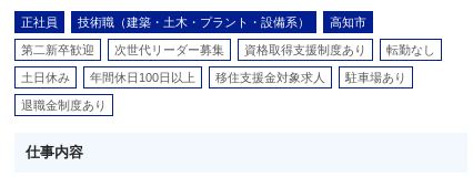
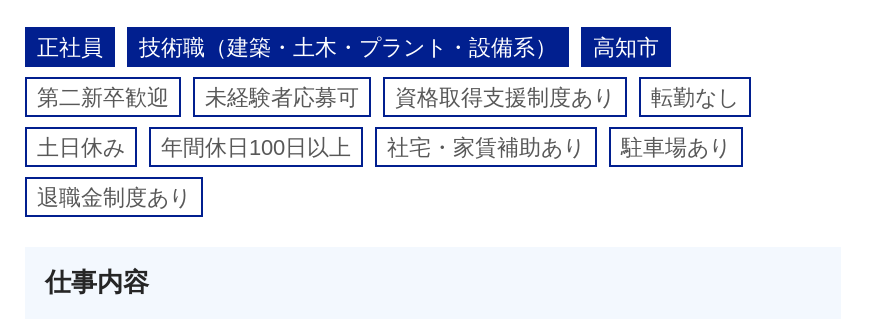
[114,43,224,56] 次世代リーダー募集 -> [205,85,359,109] 未経験者応募可
[215,71,325,84] 移住支援金対象求人 -> [387,135,585,159] 社宅・家賃補助あり

